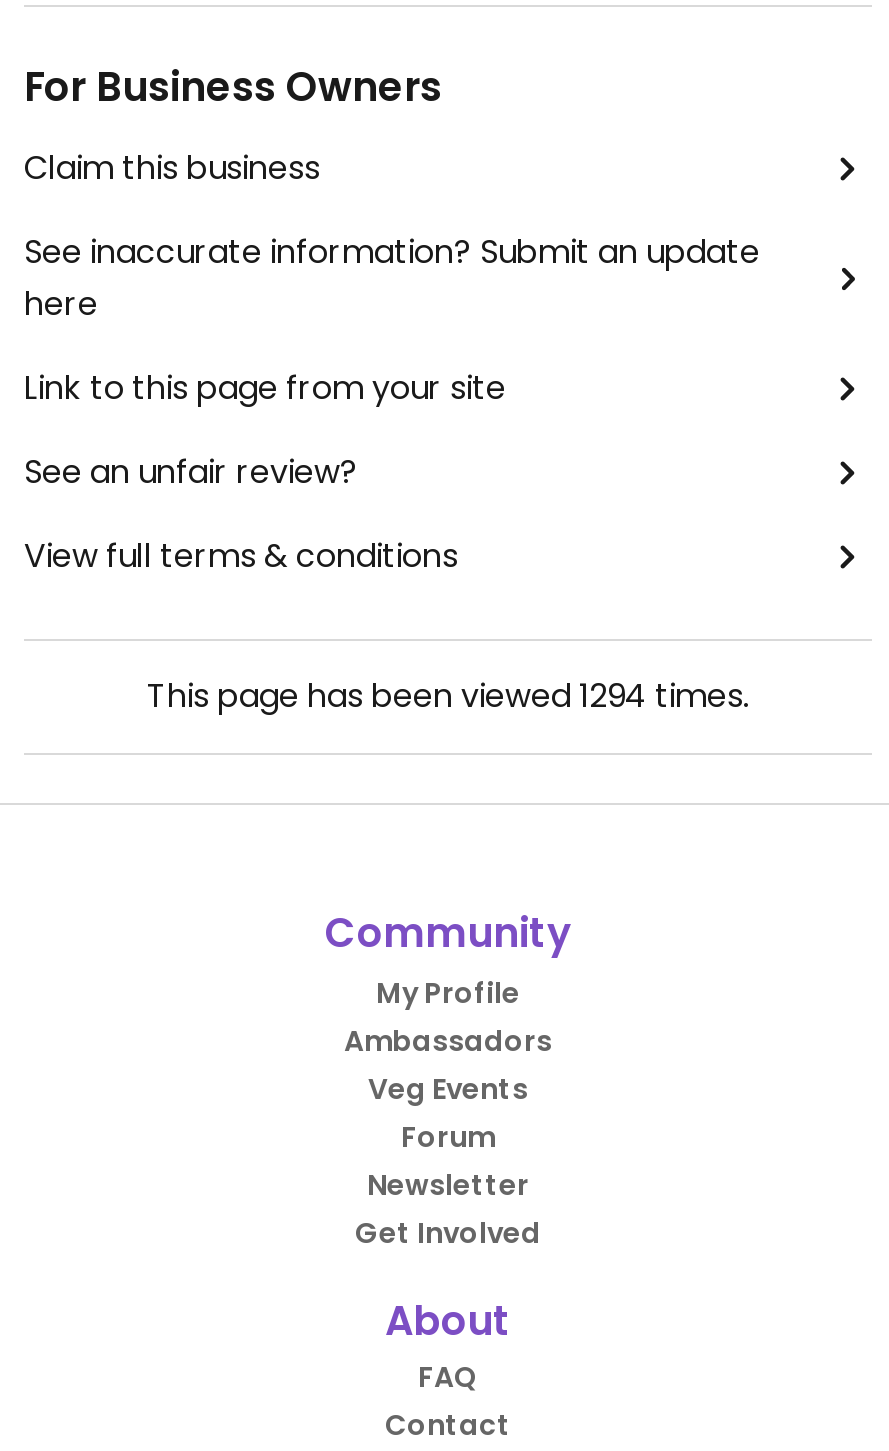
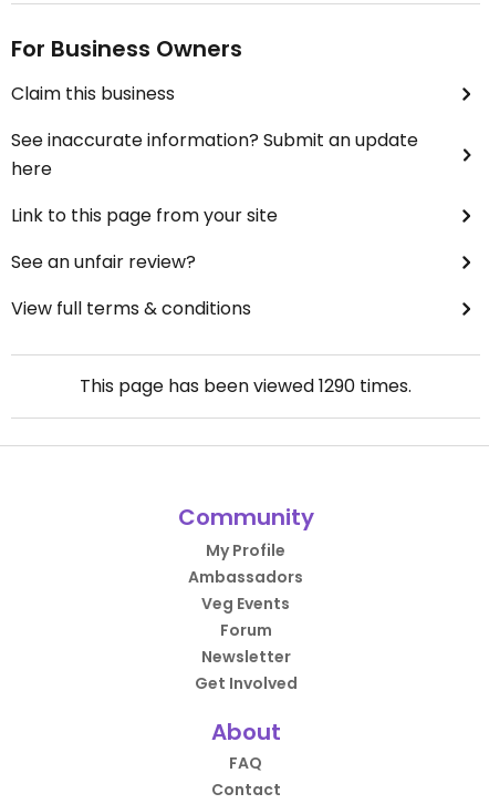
[147,673,749,719] This page has been viewed 1294 times. -> [80,373,412,399] This page has been viewed 1290 times.

